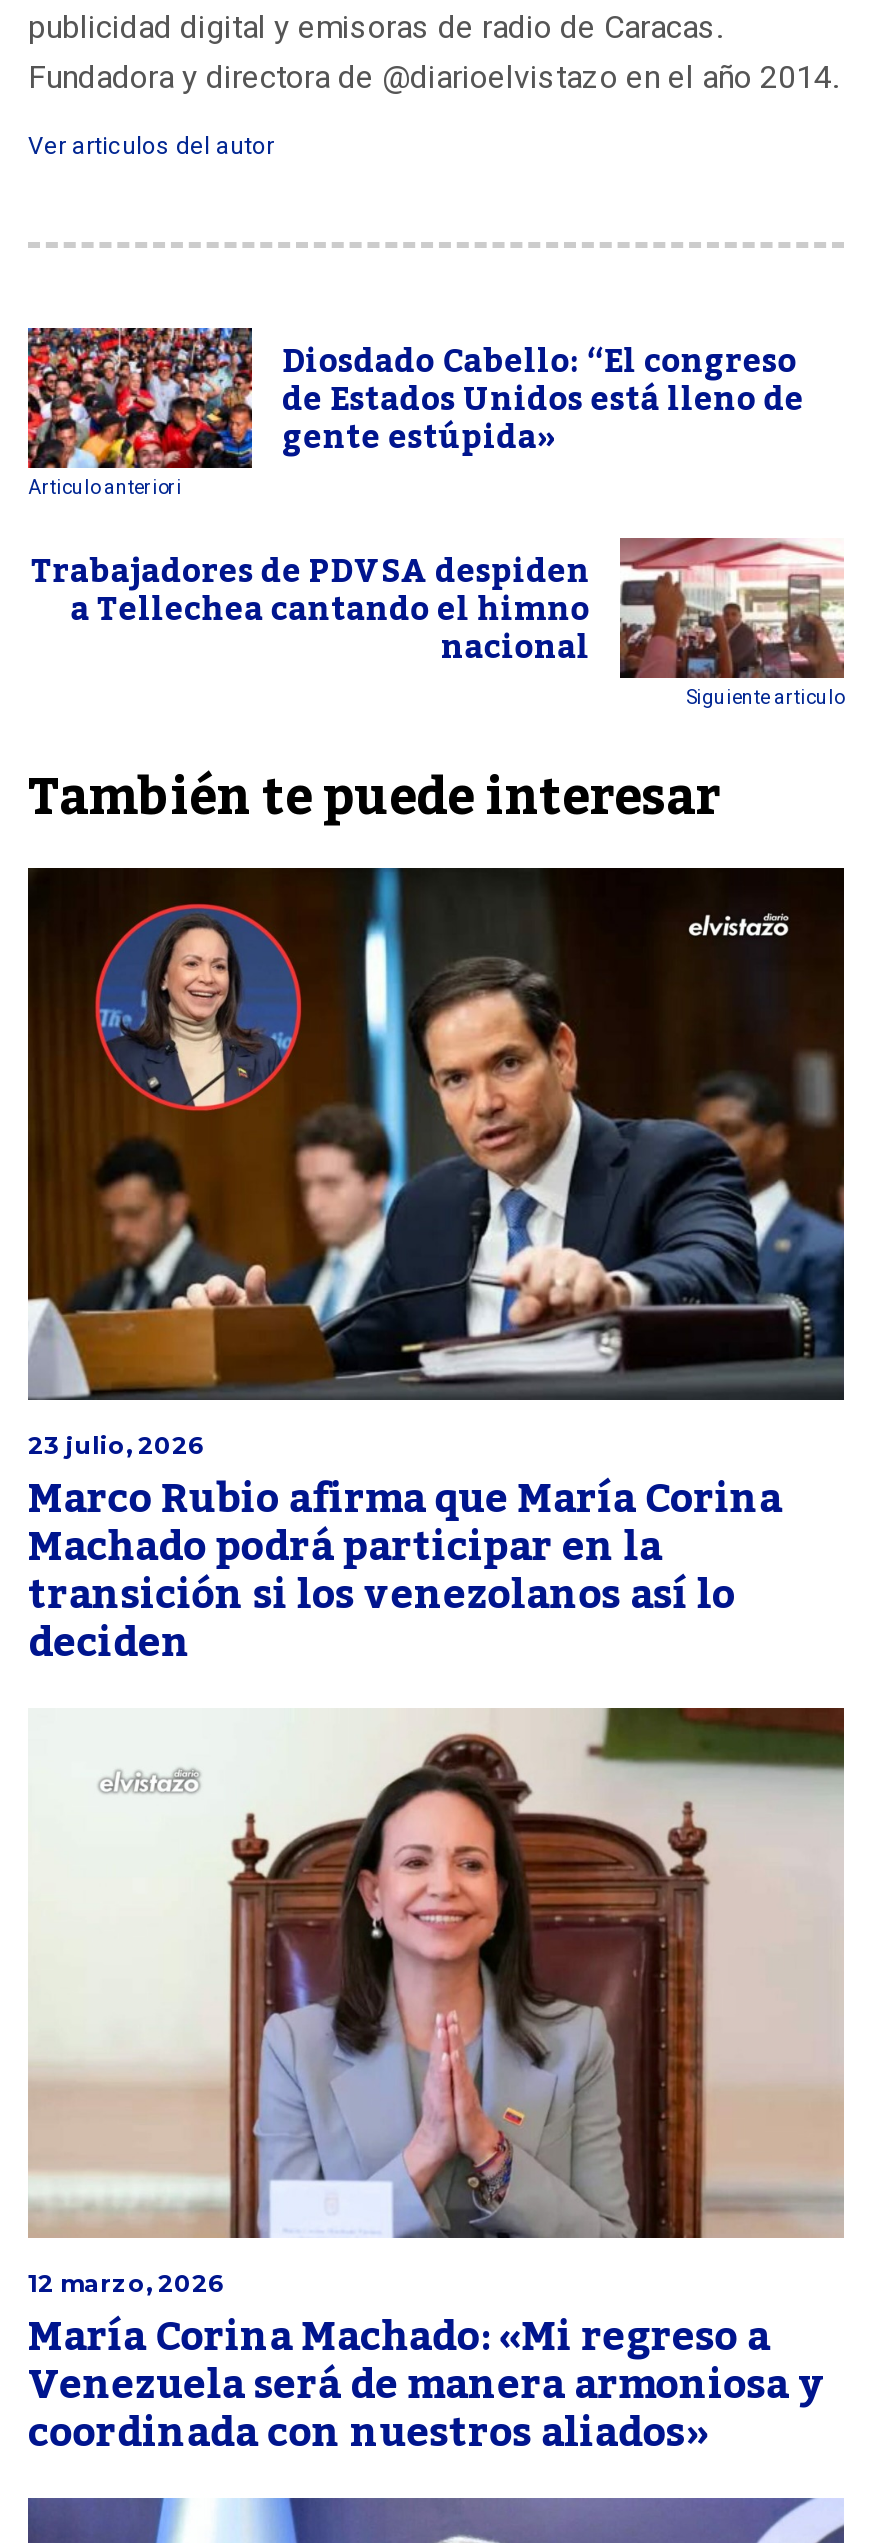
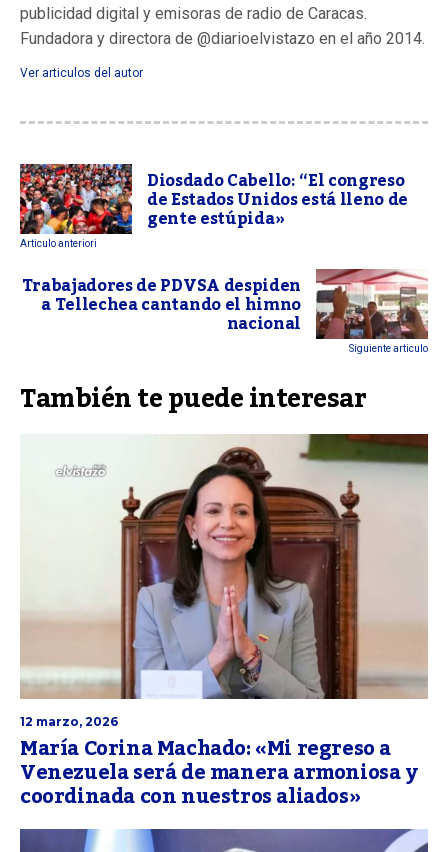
[26,866,846,1683] [image] | 23 julio, 2026 | Marco Rubio afirma que María Corina | Machado podrá participar en la | transición si los venezolanos así lo | deciden -> none

